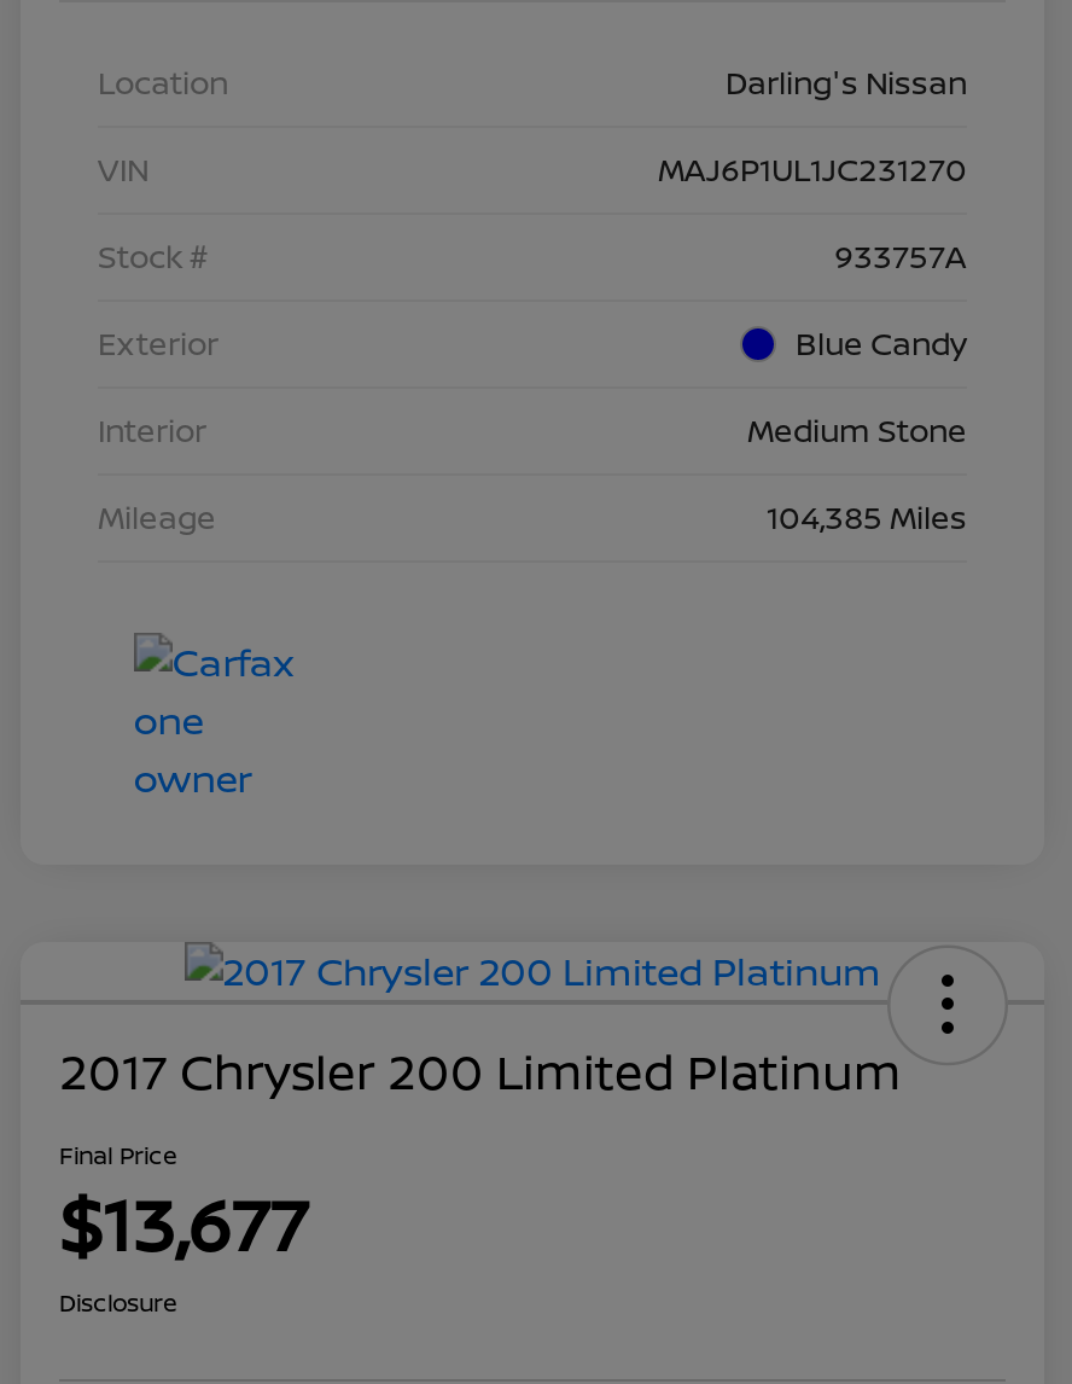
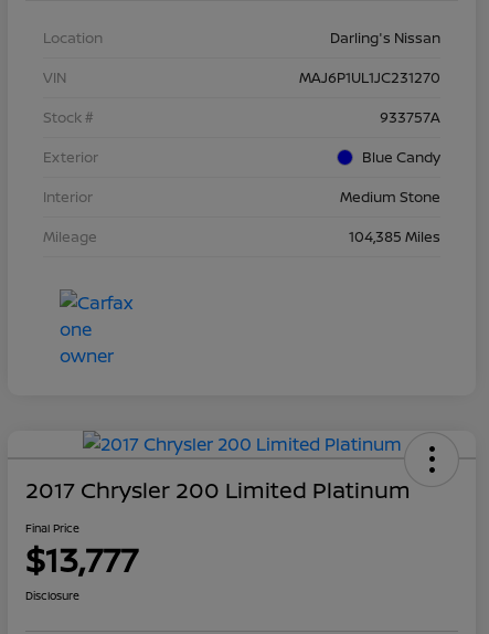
[59,1174,308,1273] $13,677 -> [25,537,138,582] $13,777

